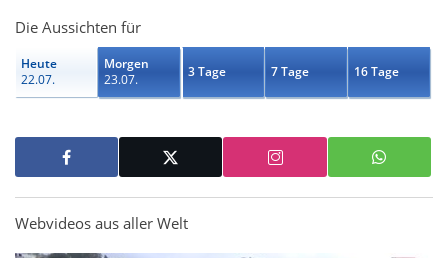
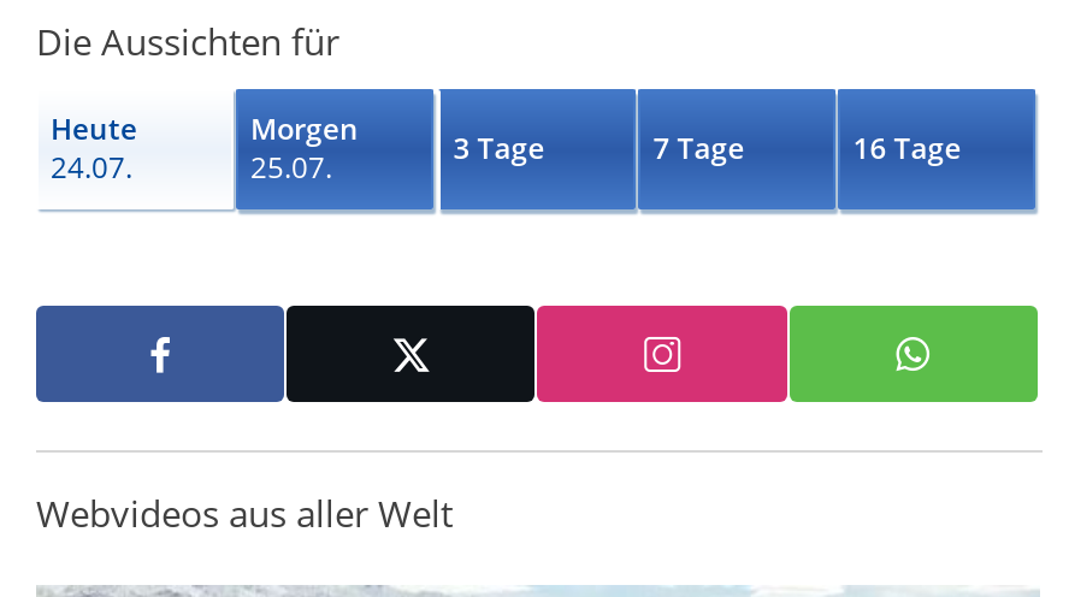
[21,71,55,88] 22.07. -> [51,148,132,189] 24.07.
[104,71,138,88] 23.07. -> [250,148,332,189] 25.07.

